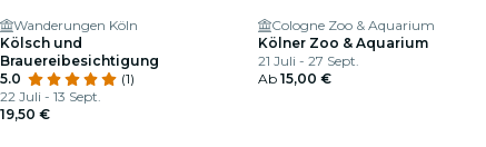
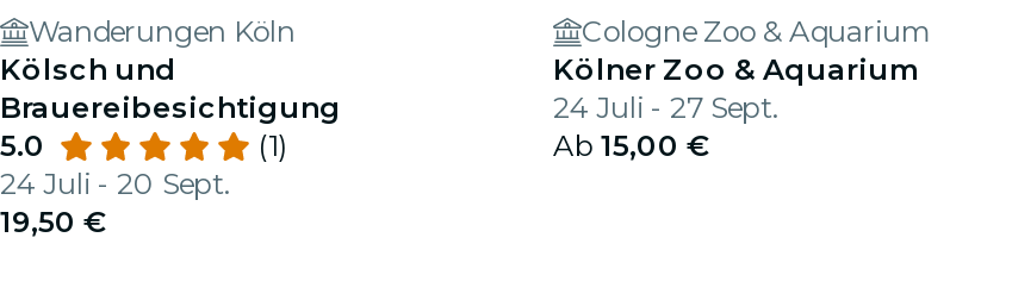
[258,52,359,69] 21 Juli - 27 Sept. -> [553,89,780,125] 24 Juli - 27 Sept.
[0,88,101,105] 22 Juli - 13 Sept. -> [0,165,231,201] 24 Juli - 20 Sept.

